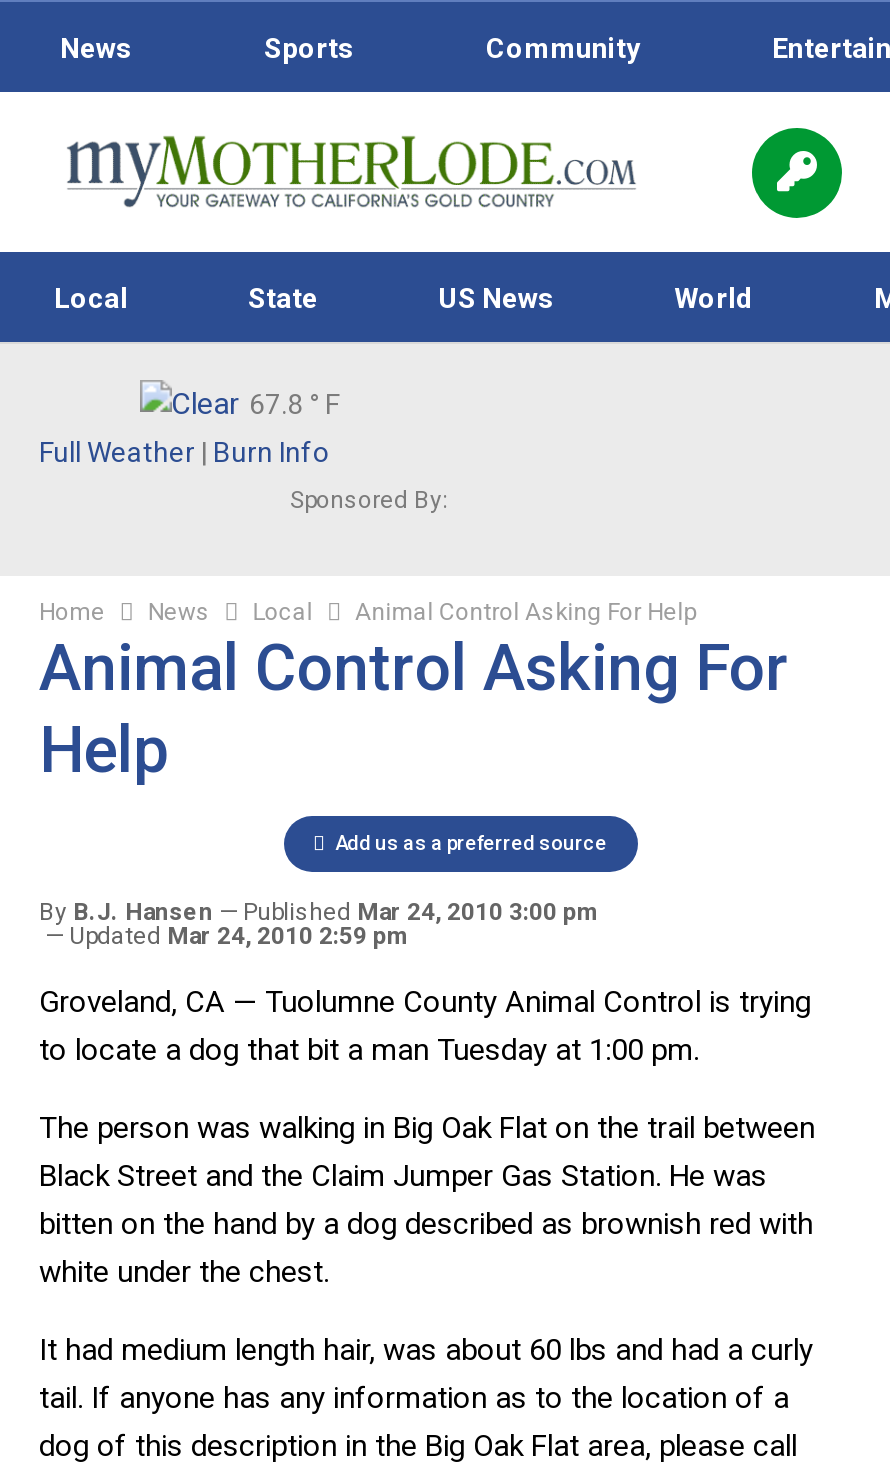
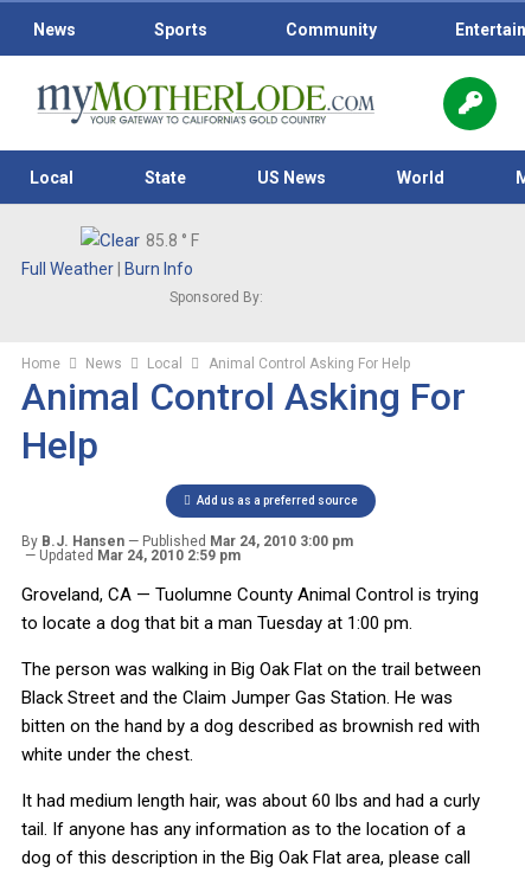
[249,388,339,420] 67.8 ° F -> [145,231,199,250] 85.8 ° F

